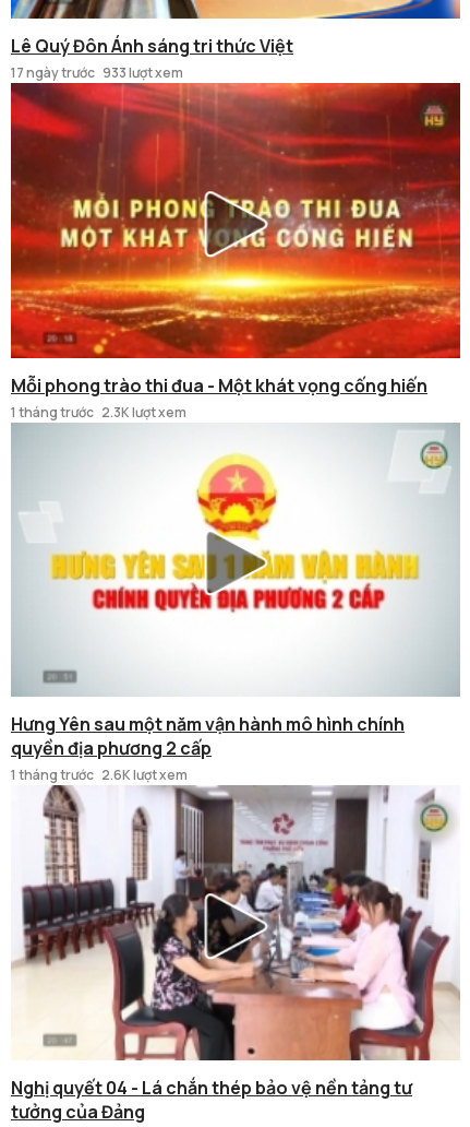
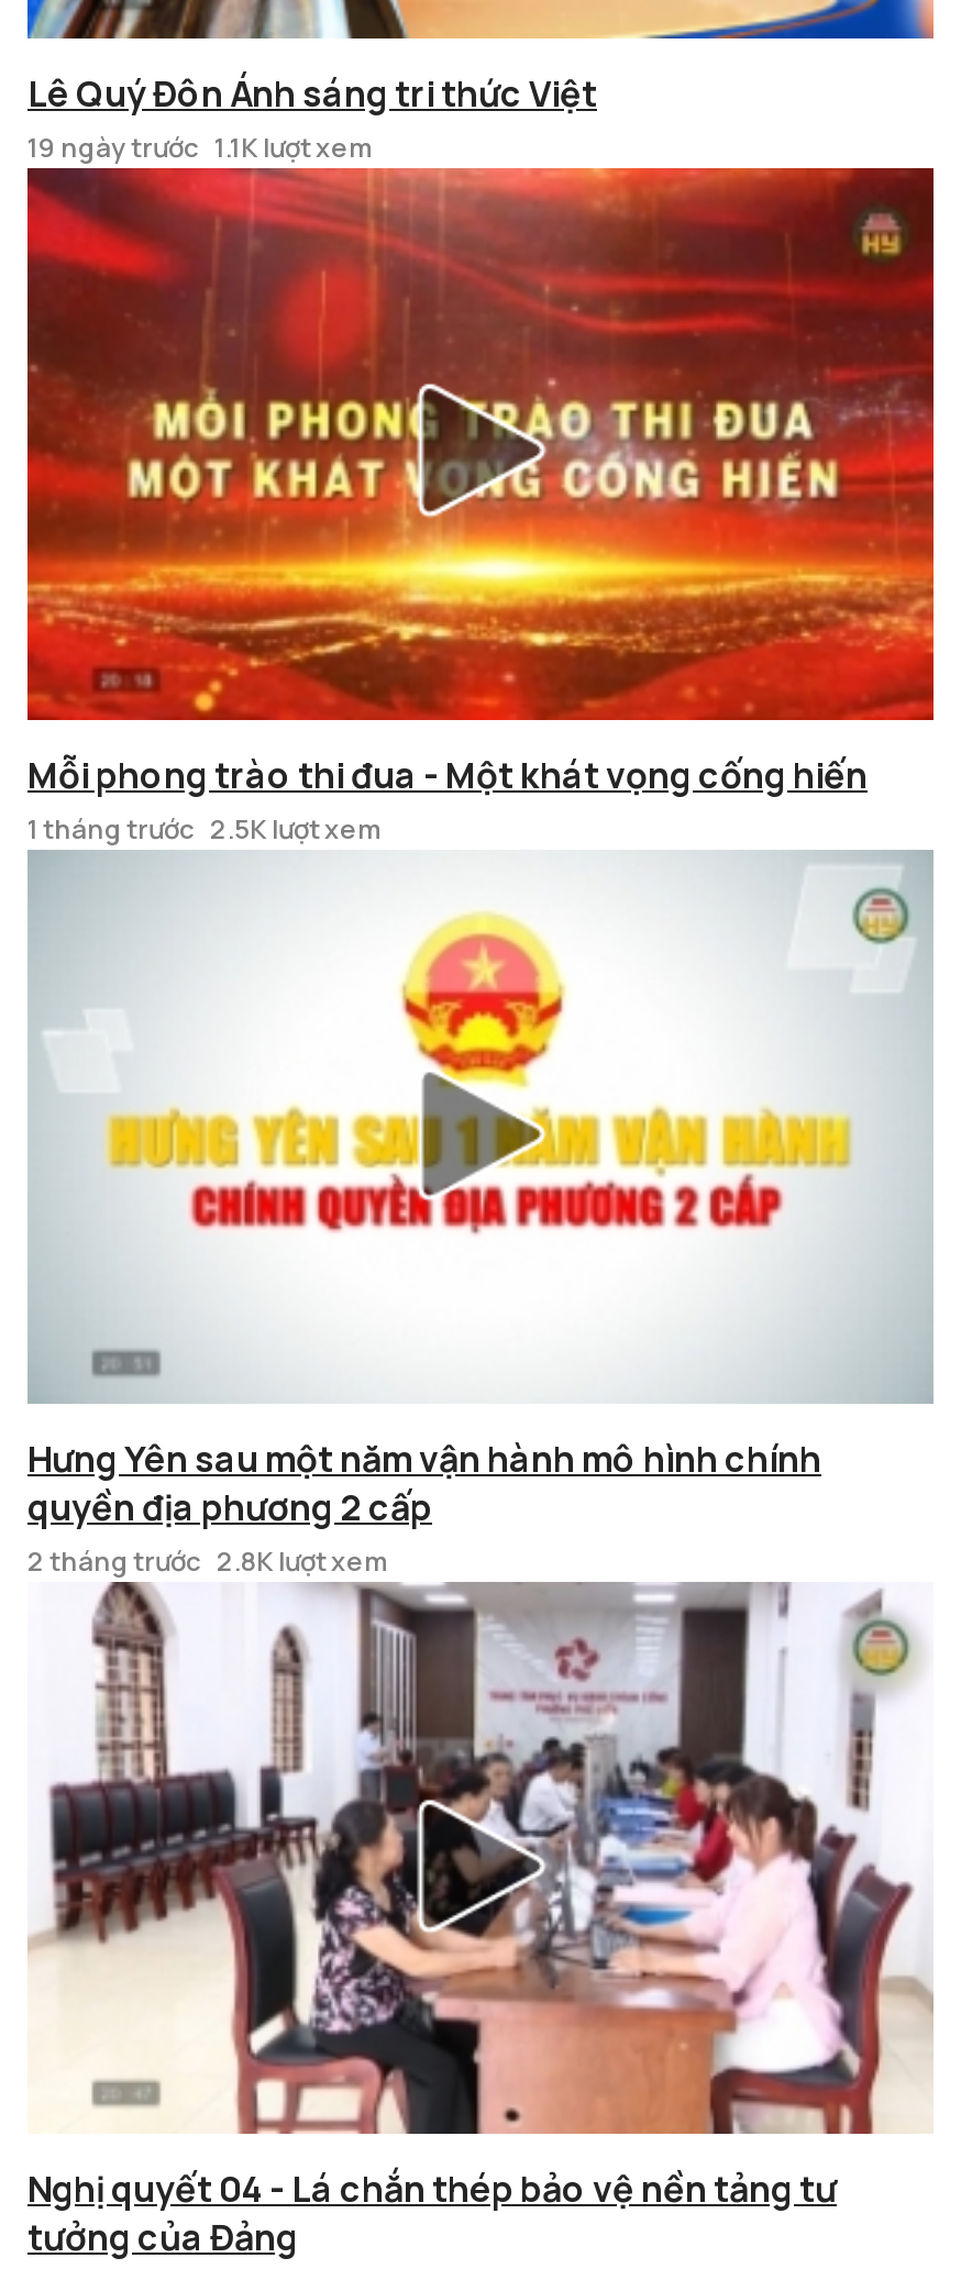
[11,63,183,82] 17 ngày trước 933 lượt xem -> [27,127,373,165] 19 ngày trước 1.1K lượt xem
[11,402,186,421] 1 tháng trước 2.3K lượt xem -> [27,810,382,848] 1 tháng trước 2.5K lượt xem
[11,766,188,784] 1 tháng trước 2.6K lượt xem -> [27,1541,388,1579] 2 tháng trước 2.8K lượt xem

